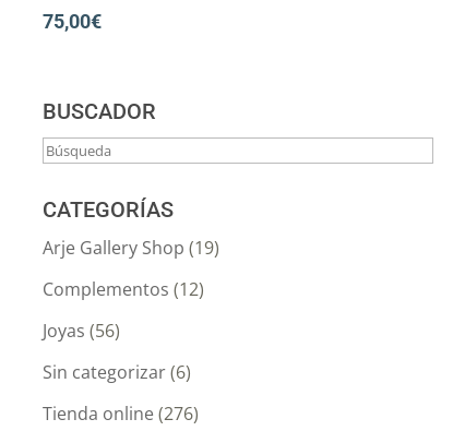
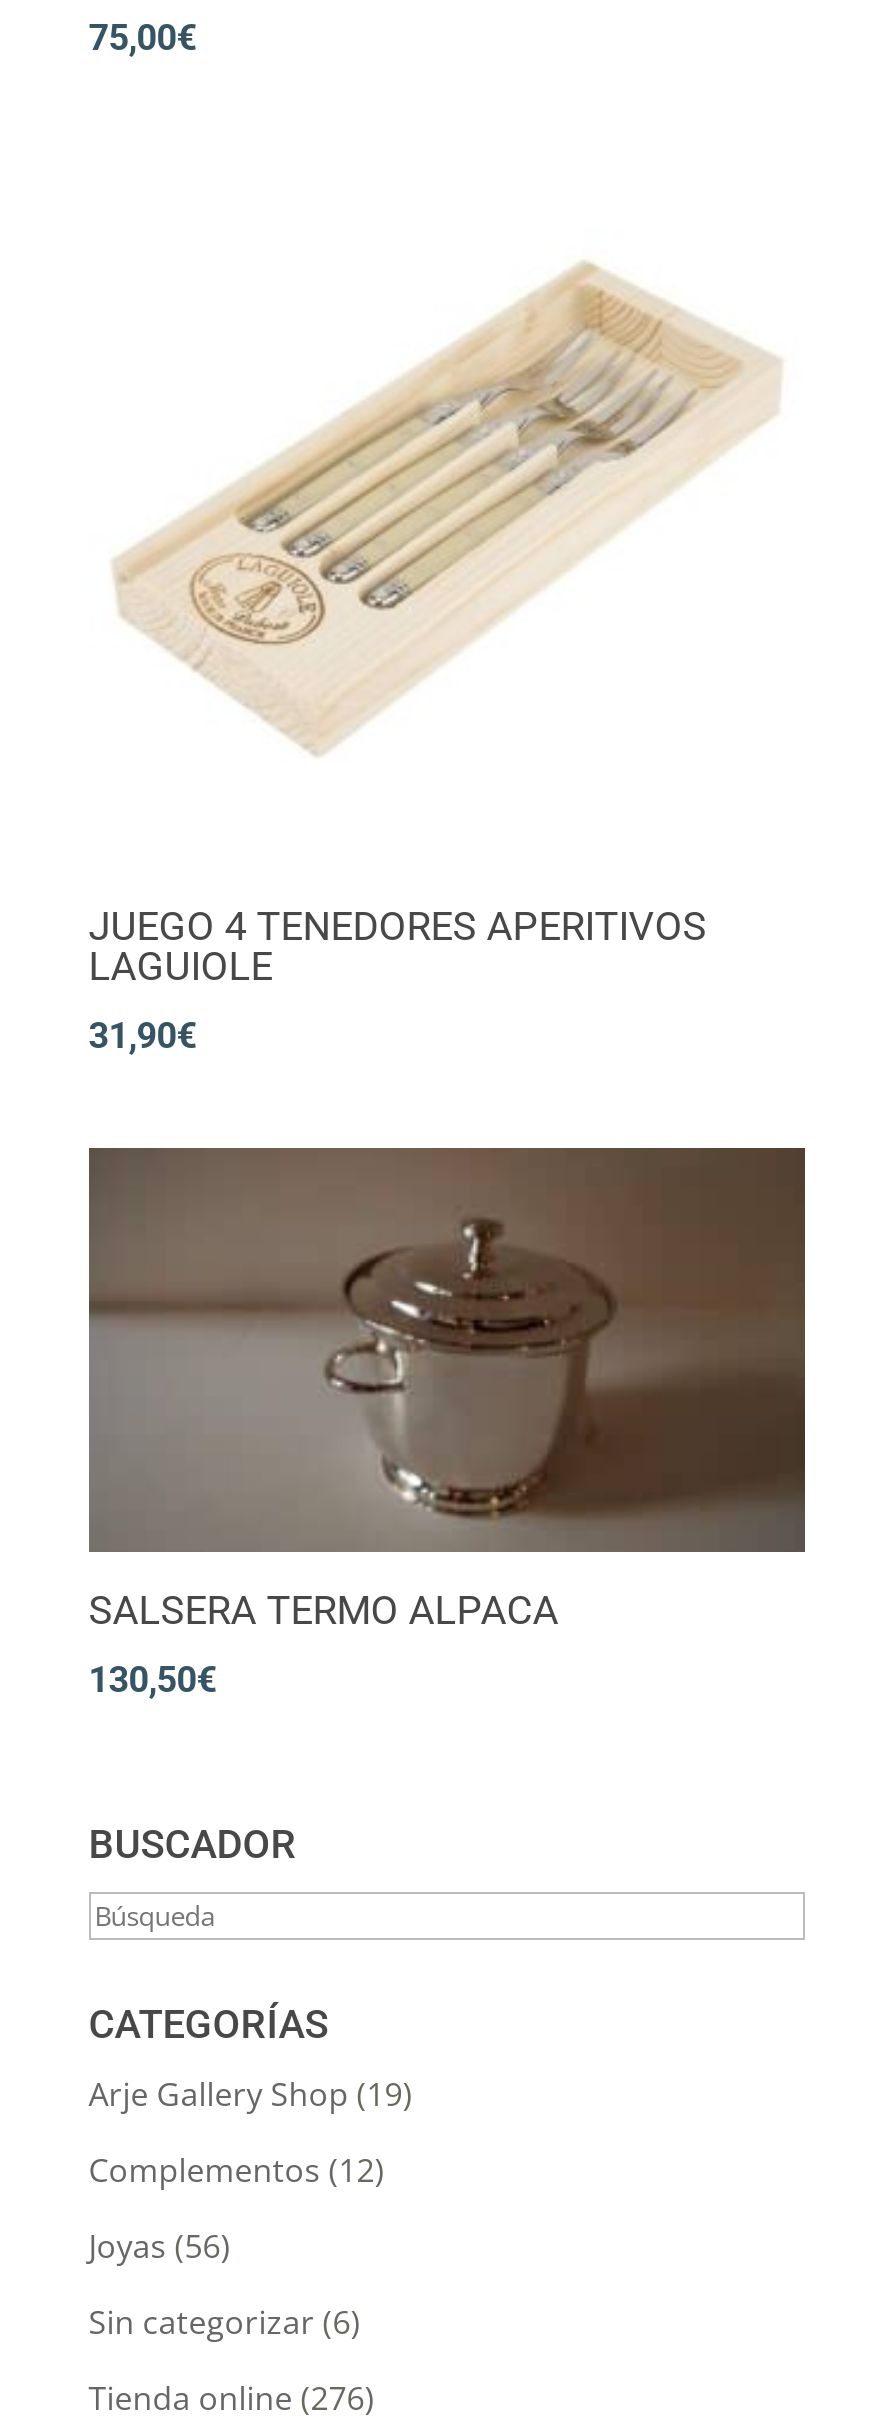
none -> [87,1146,807,1700] [image] | SALSERA TERMO ALPACA | 130,50€
none -> [89,902,707,1056] JUEGO 4 TENEDORES APERITIVOS | LAGUIOLE | 31,90€
none -> [111,260,783,756] [image]

